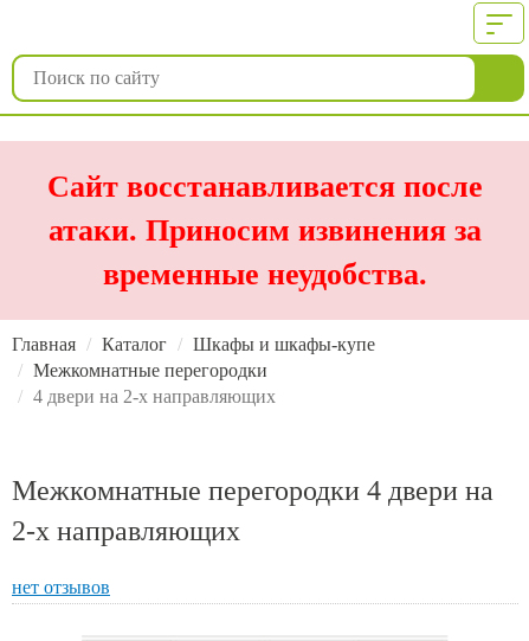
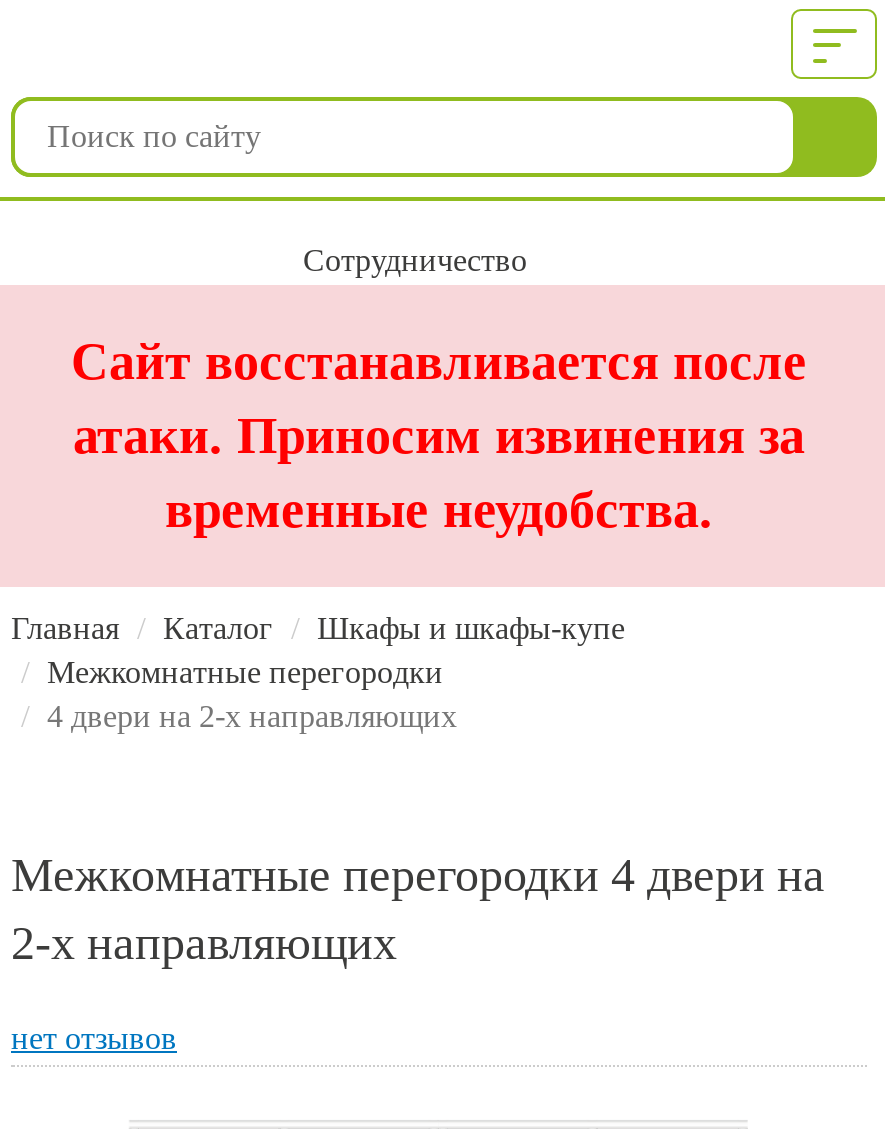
none -> [303,243,527,277] Сотрудничество

